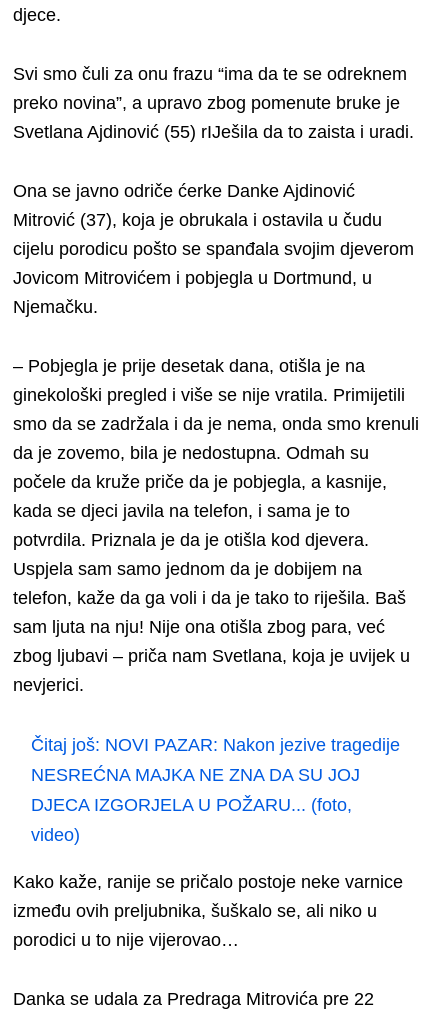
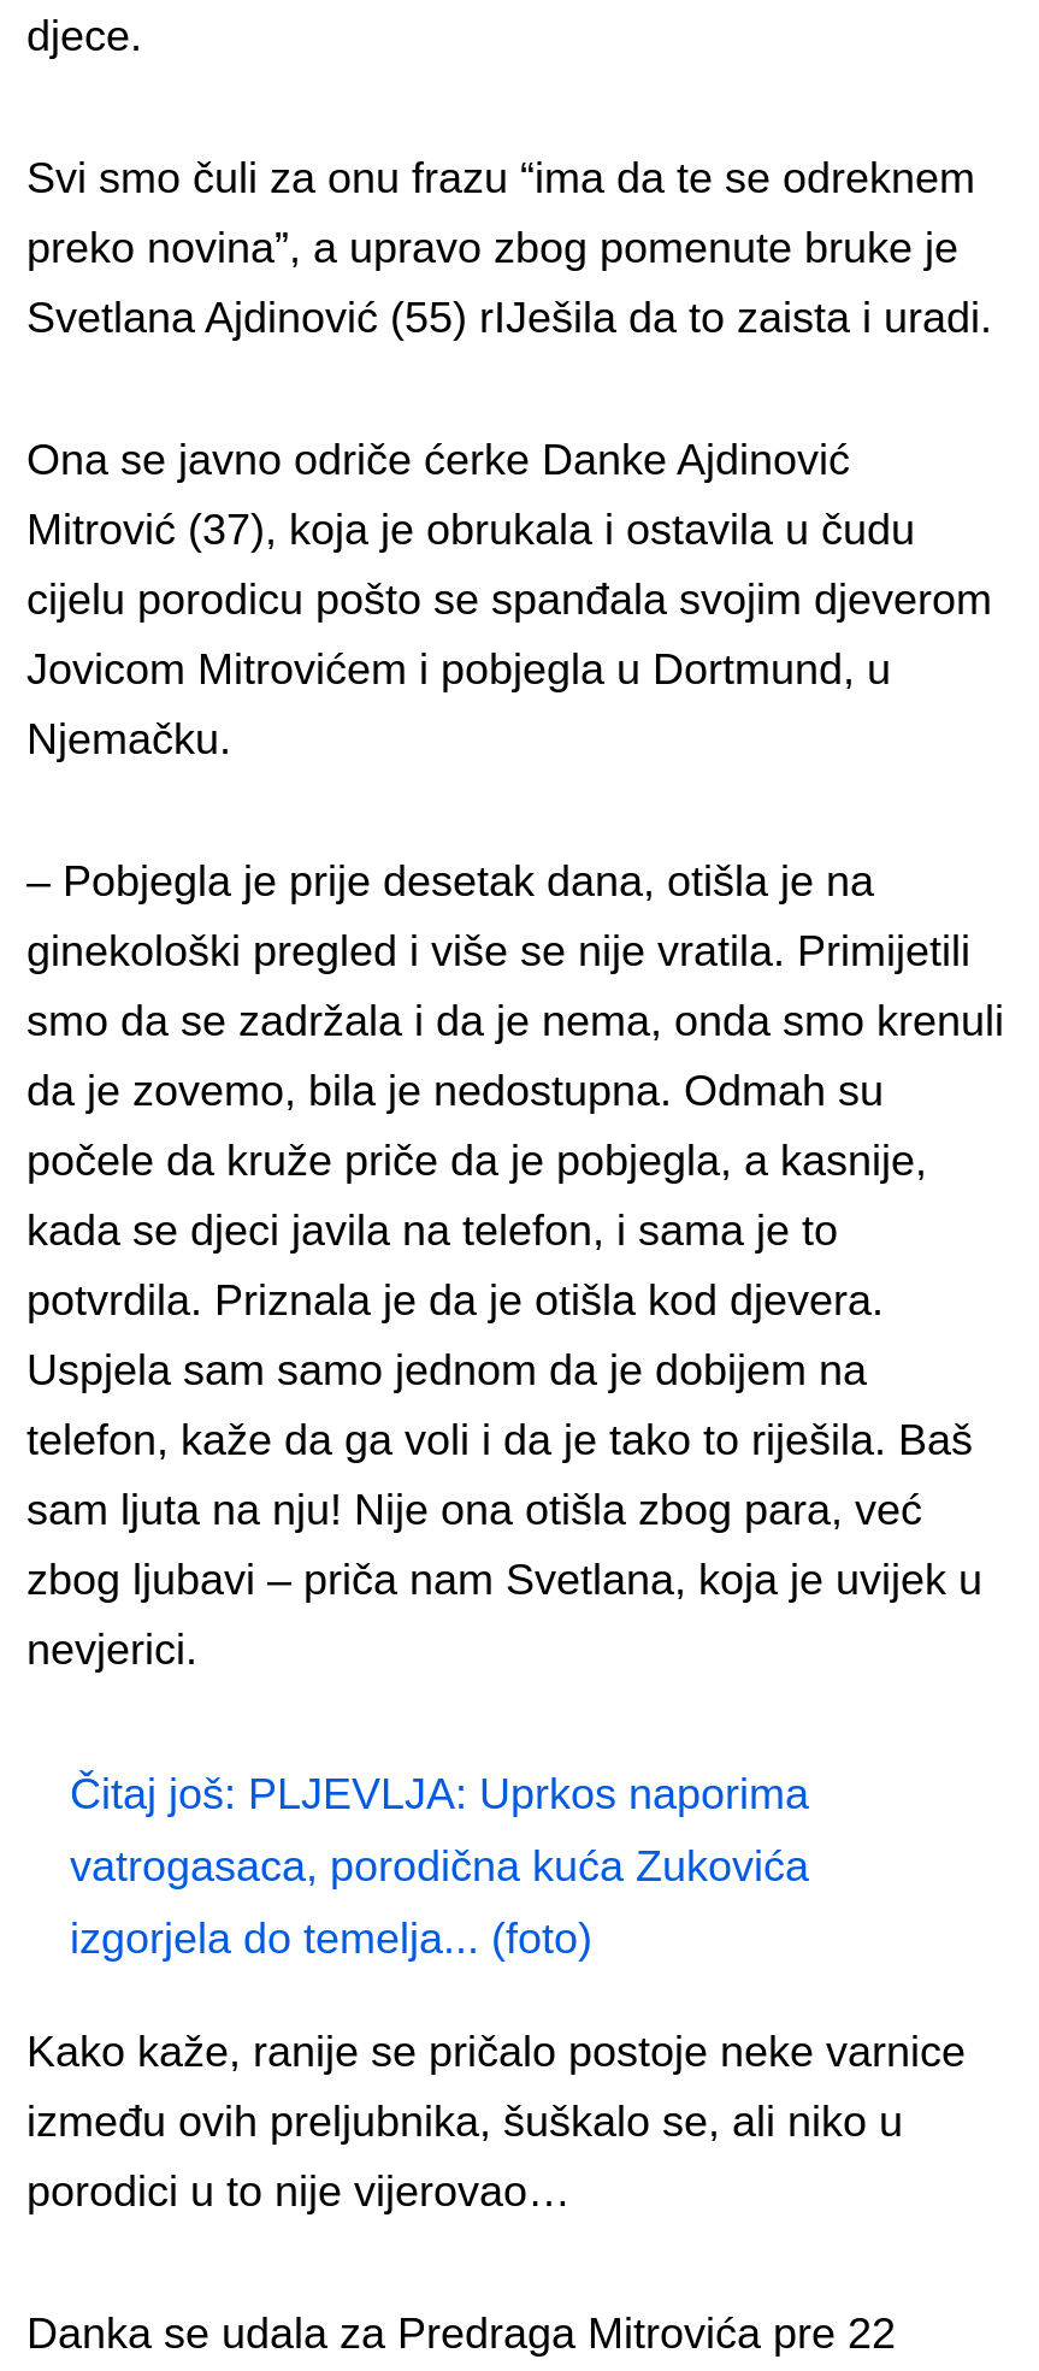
[31,735,400,845] Čitaj još: NOVI PAZAR: Nakon jezive tragedije | NESREĆNA MAJKA NE ZNA DA SU JOJ | DJECA IZGORJELA U POŽARU... (foto, | video) -> [70,1771,809,1964] Čitaj još: PLJEVLJA: Uprkos naporima | vatrogasaca, porodična kuća Zukovića | izgorjela do temelja... (foto)

